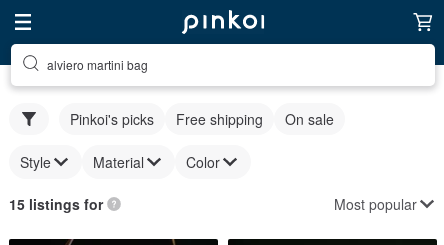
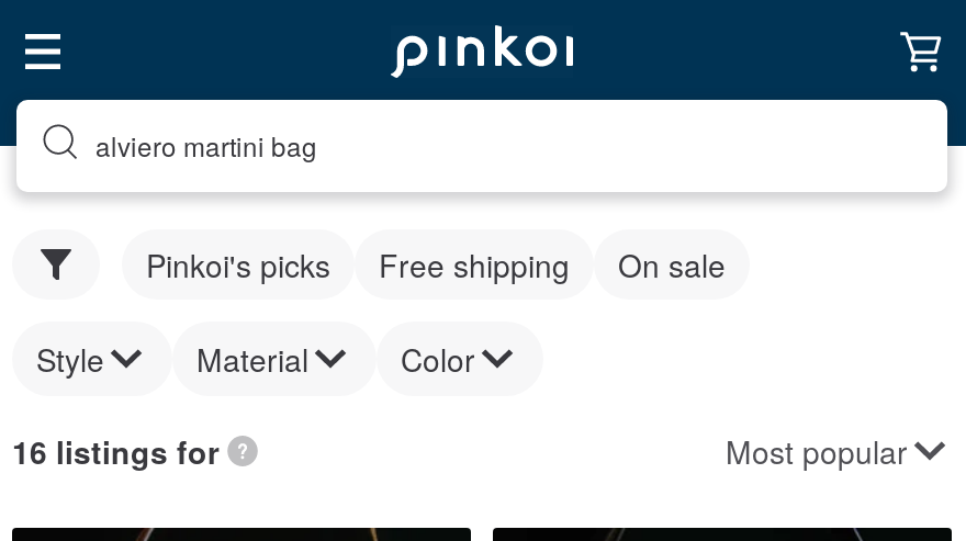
[9,194,103,214] 15 listings for -> [12,429,218,473] 16 listings for

